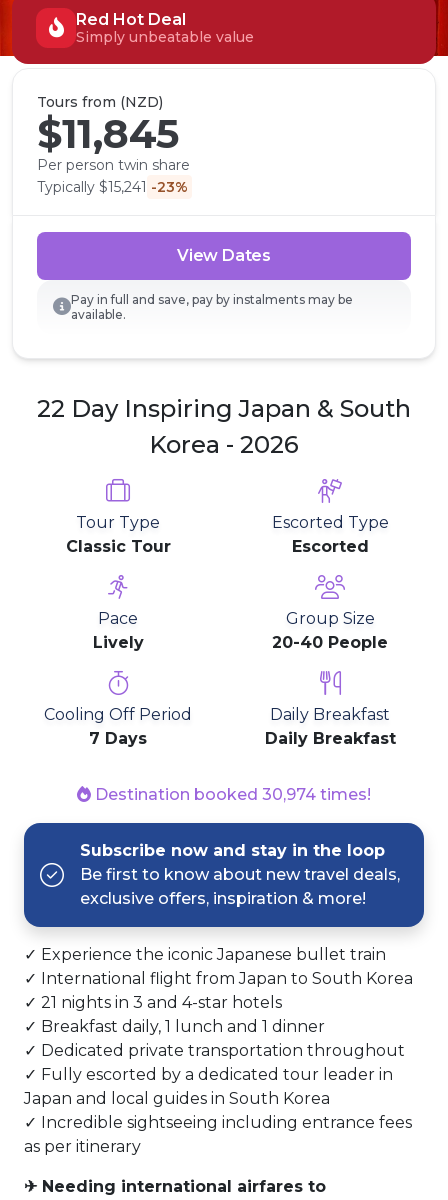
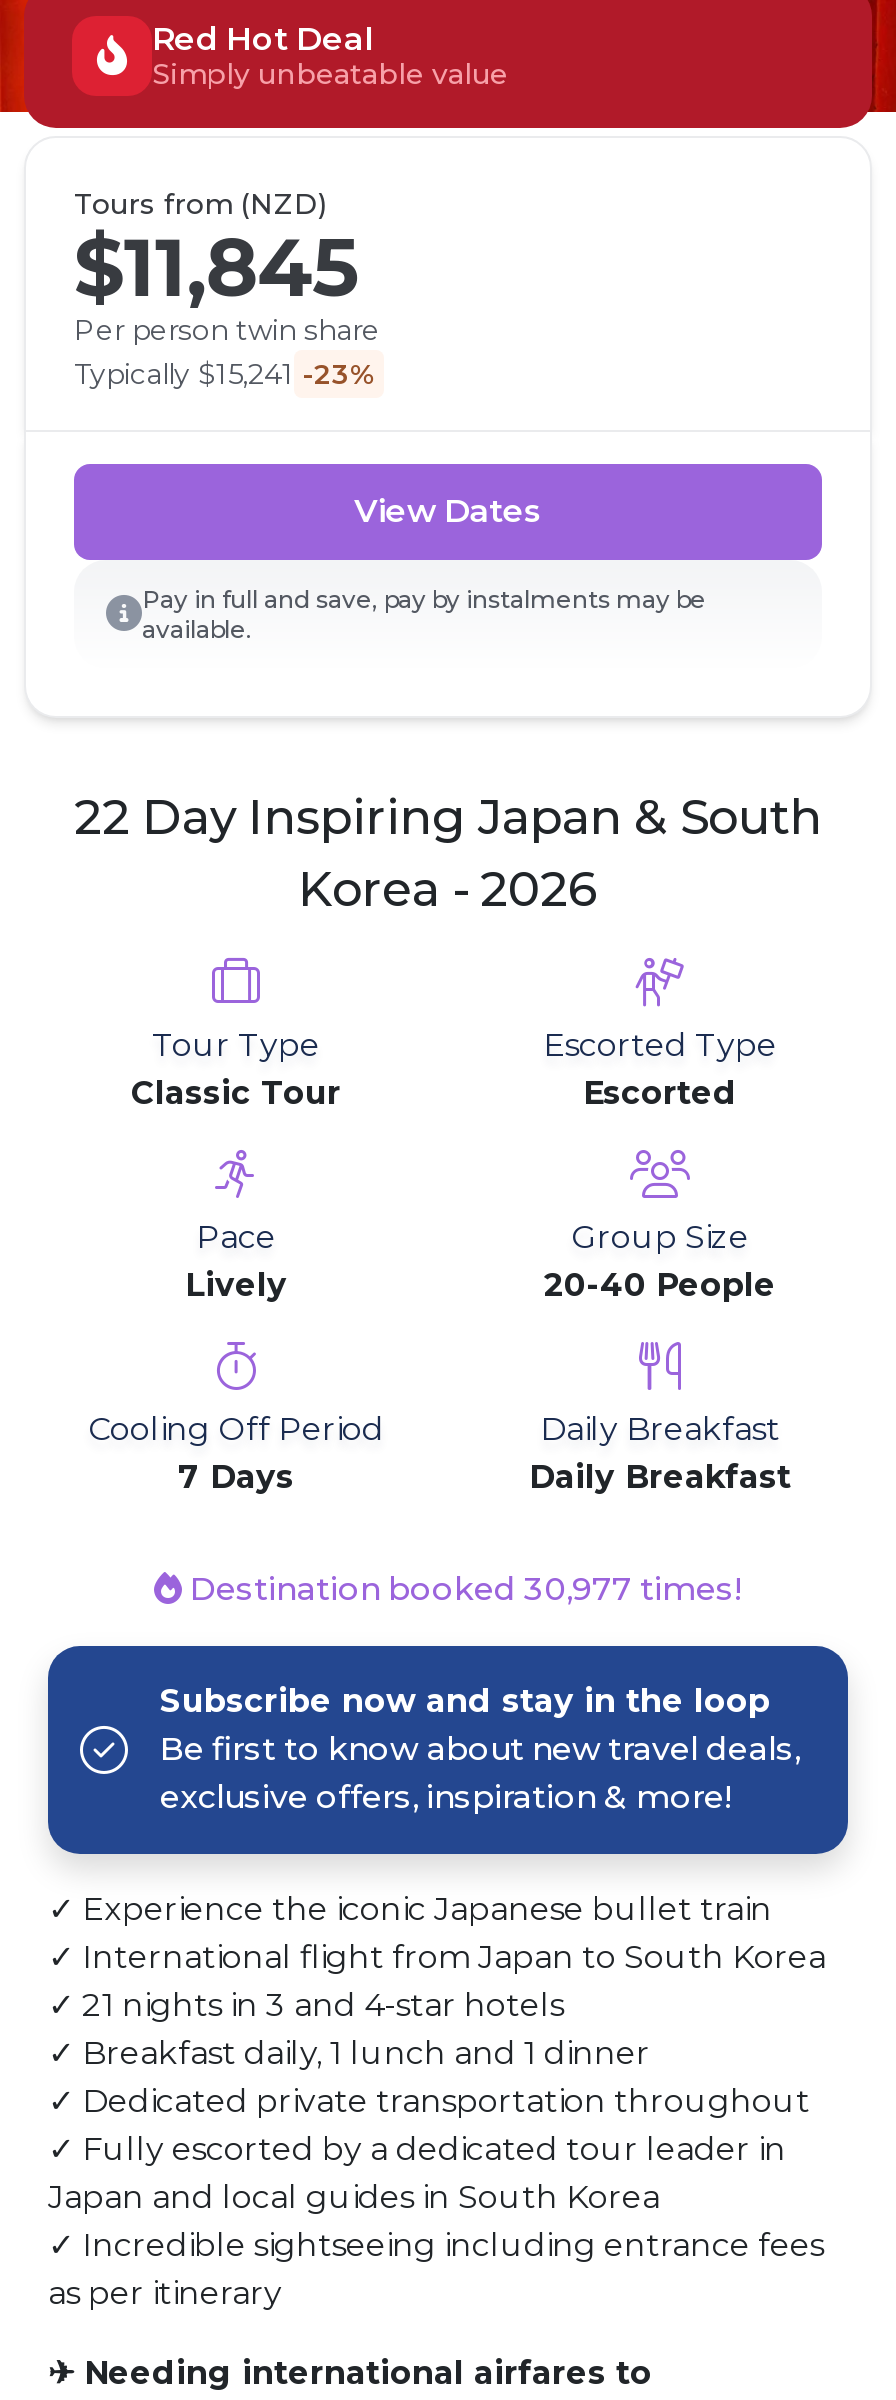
[91,785,371,804] Destination booked 30,974 times! -> [182,1570,742,1608] Destination booked 30,977 times!

